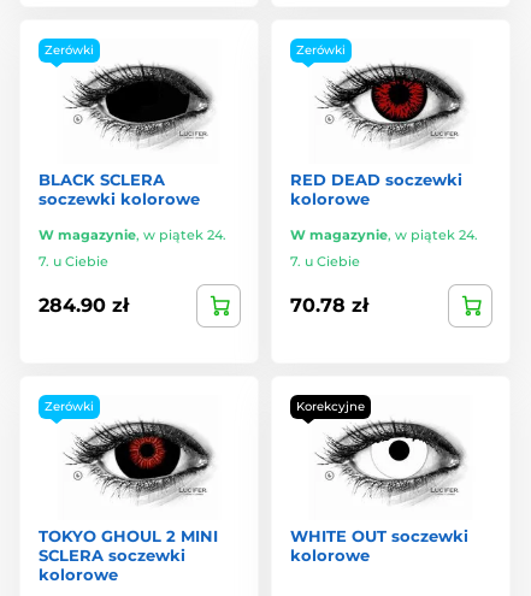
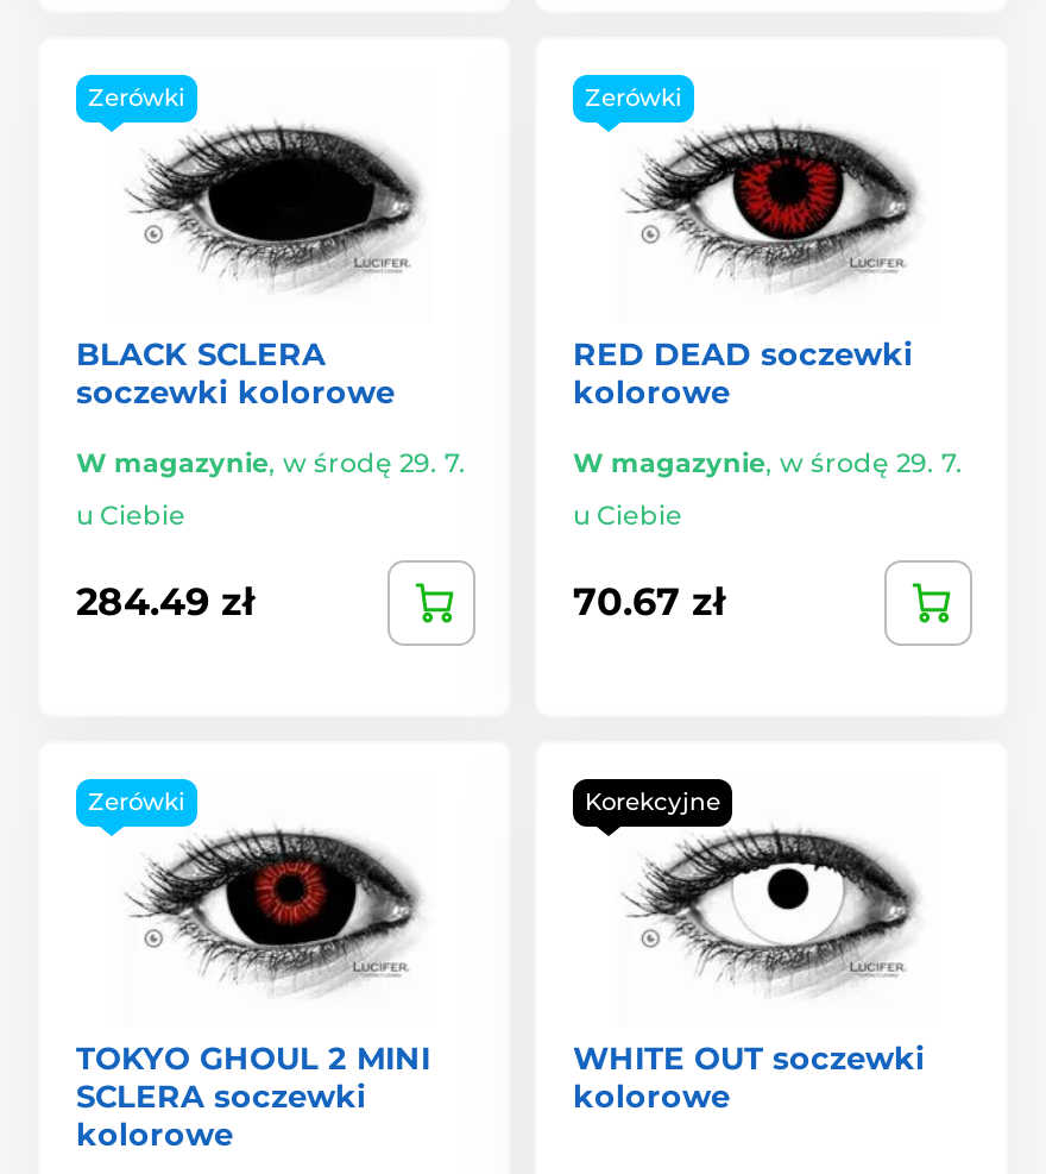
[39,226,226,243] W magazynie, w piątek 24. -> [76,445,466,479] W magazynie, w środę 29. 7.
[290,226,478,243] W magazynie, w piątek 24. -> [573,445,963,479] W magazynie, w środę 29. 7.
[39,252,108,269] 7. u Ciebie -> [76,498,185,531] u Ciebie
[290,252,360,269] 7. u Ciebie -> [573,498,682,531] u Ciebie
[39,294,129,317] 284.90 zł -> [76,580,254,625] 284.49 zł
[290,294,368,317] 70.78 zł -> [573,580,725,625] 70.67 zł

